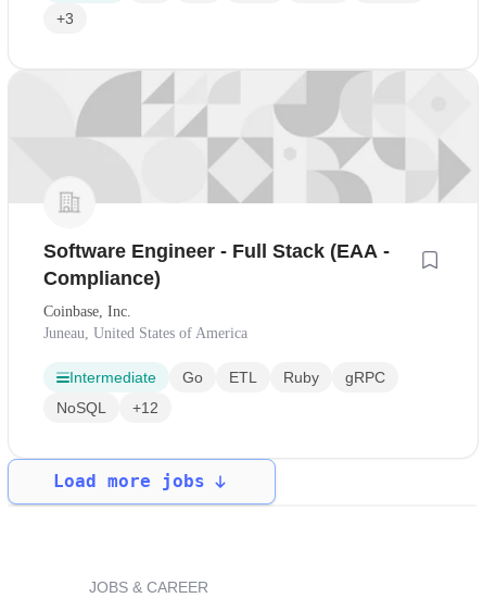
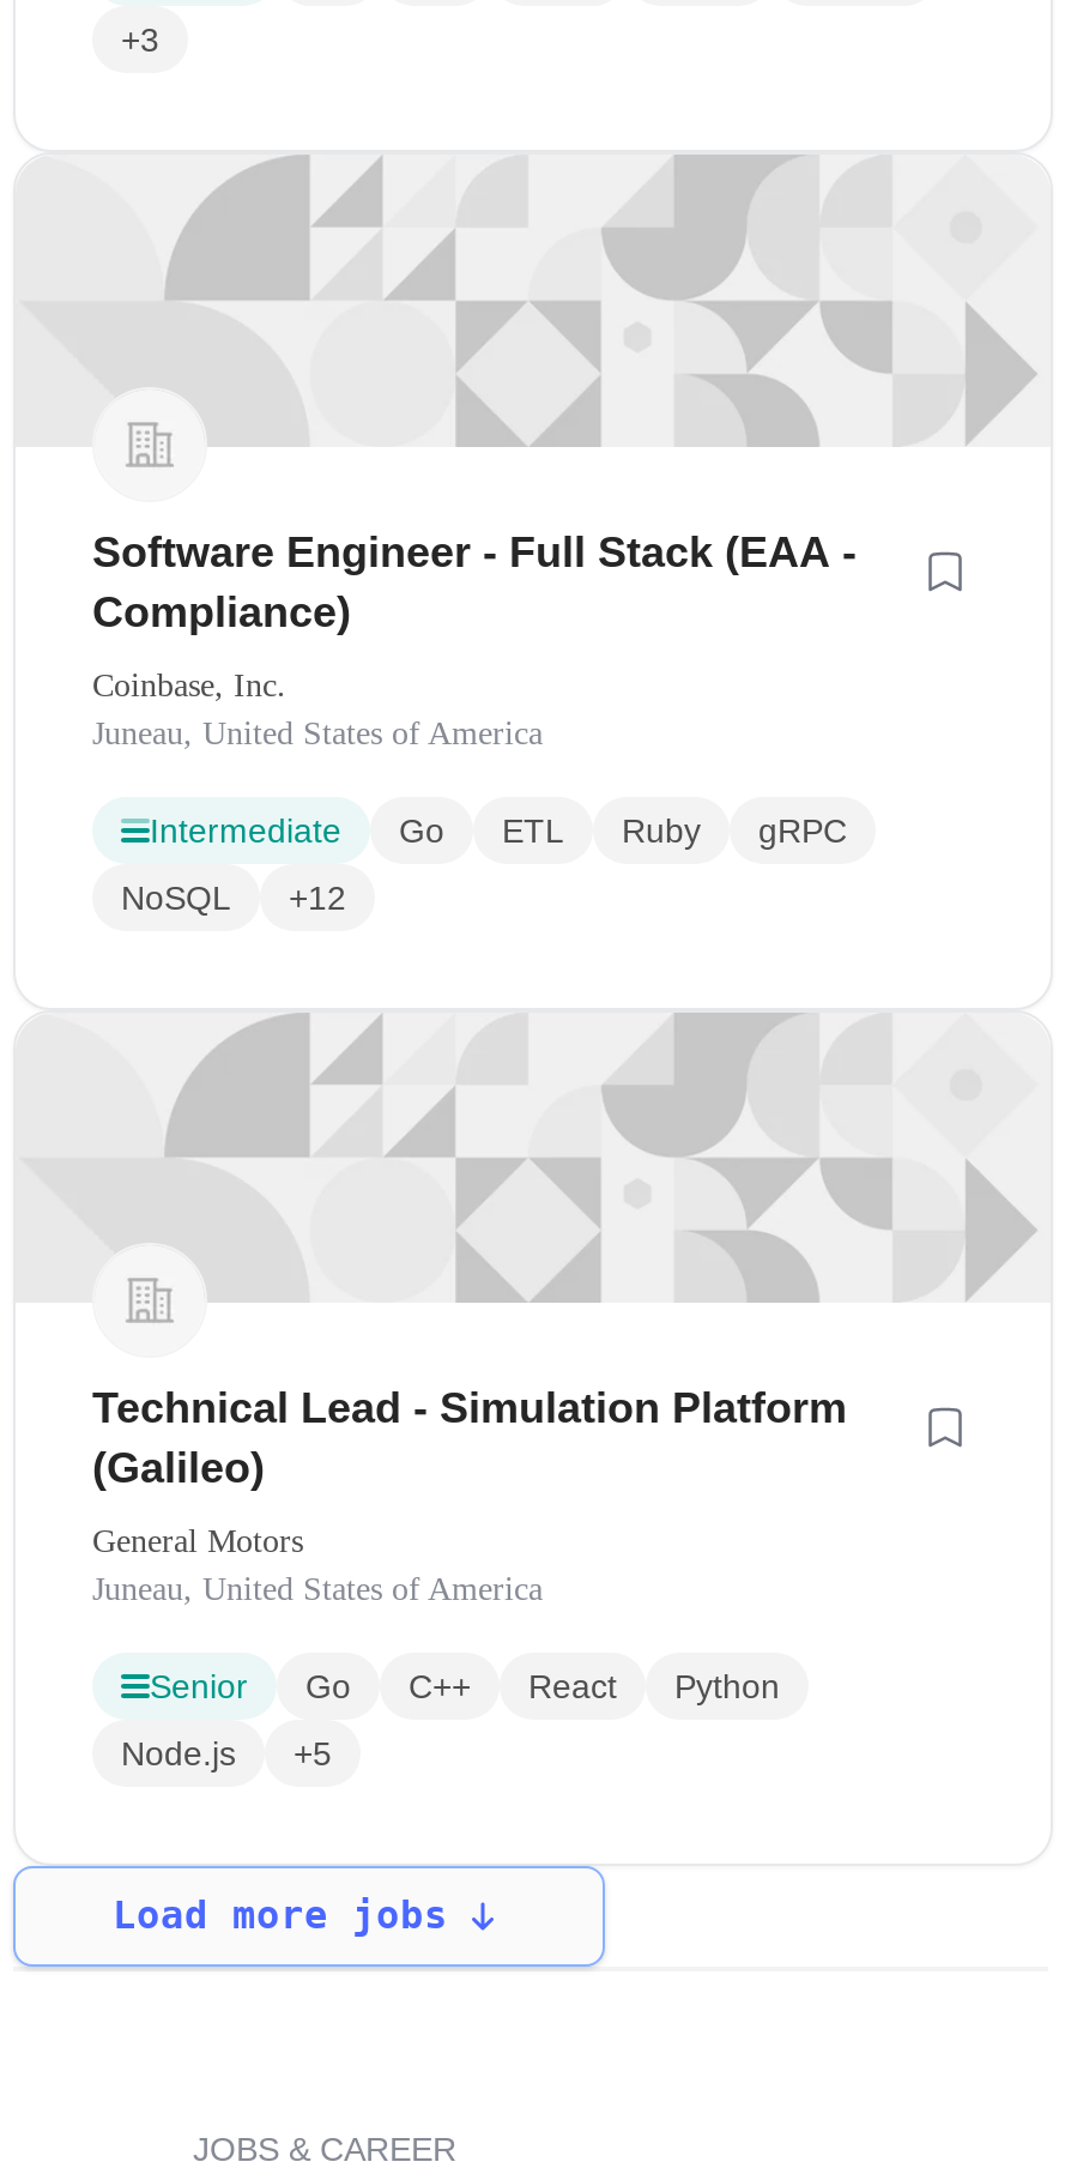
none -> [92,1384,847,1773] Technical Lead - Simulation Platform | (Galileo) | General Motors | Juneau, United States of America | Senior | Go | C++ | React | Python | Node.js | +5

